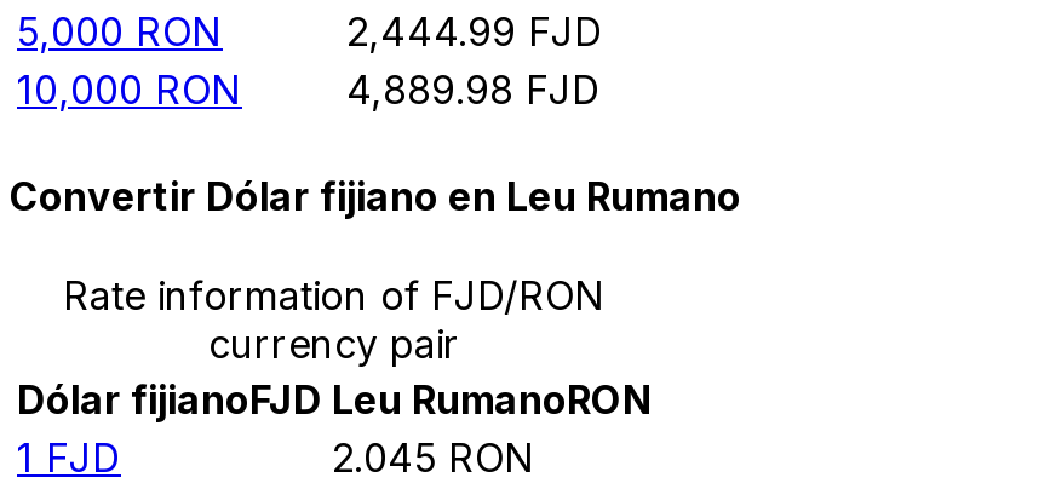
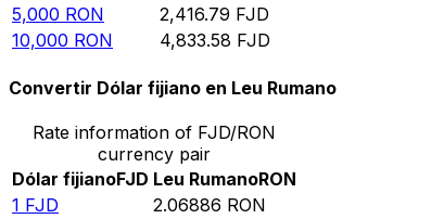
[346,7,603,55] 2,444.99 FJD -> [160,3,269,25] 2,416.79 FJD
[346,65,601,113] 4,889.98 FJD -> [160,29,270,51] 4,833.58 FJD
[332,434,535,482] 2.045 RON -> [153,194,266,216] 2.06886 RON

